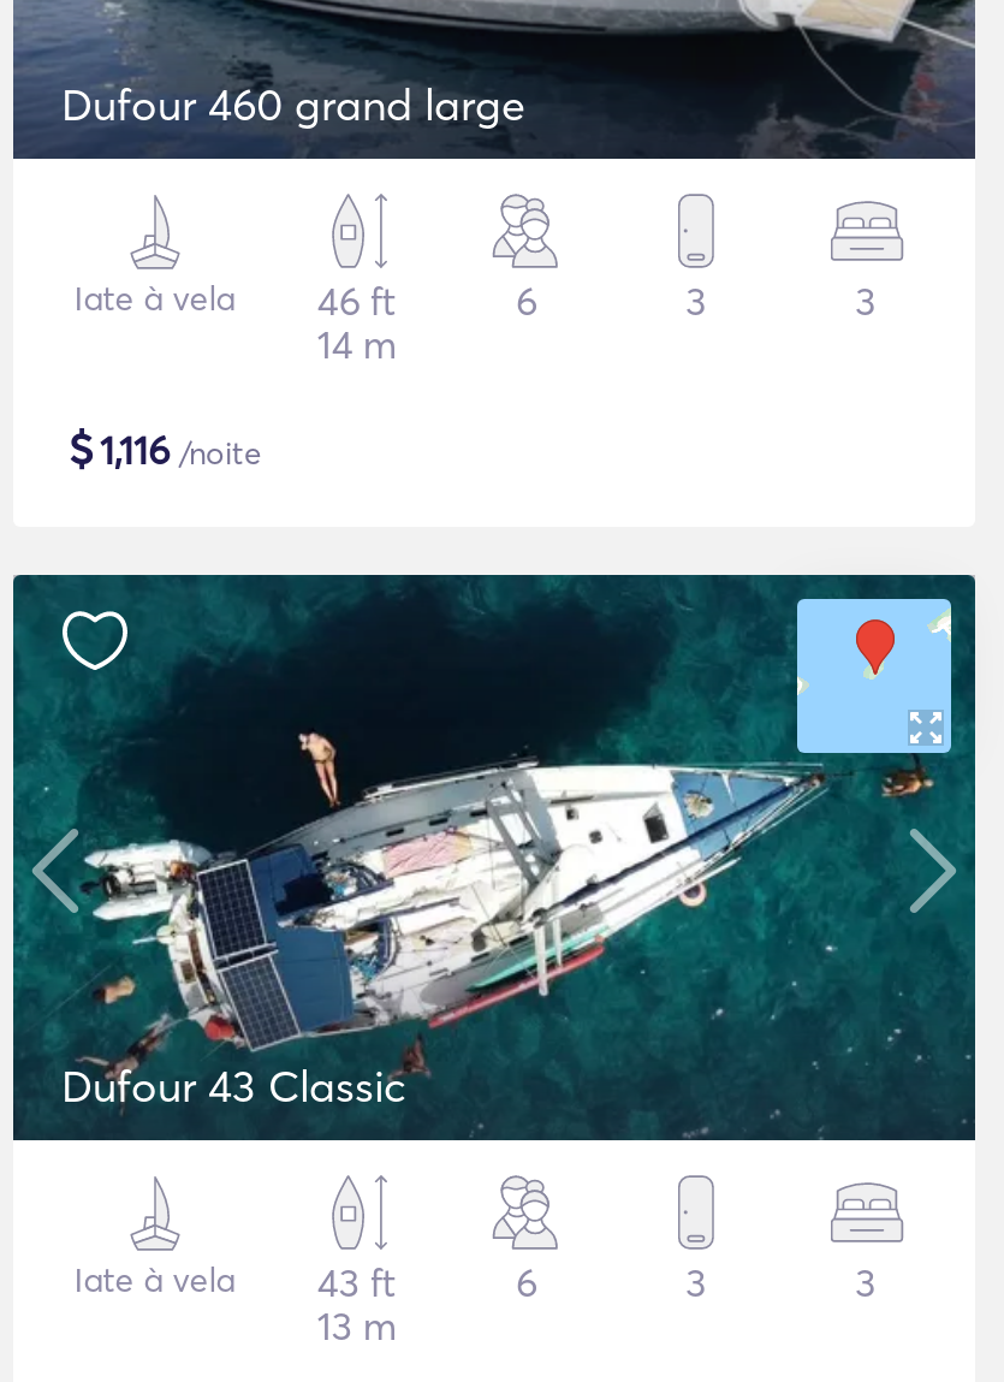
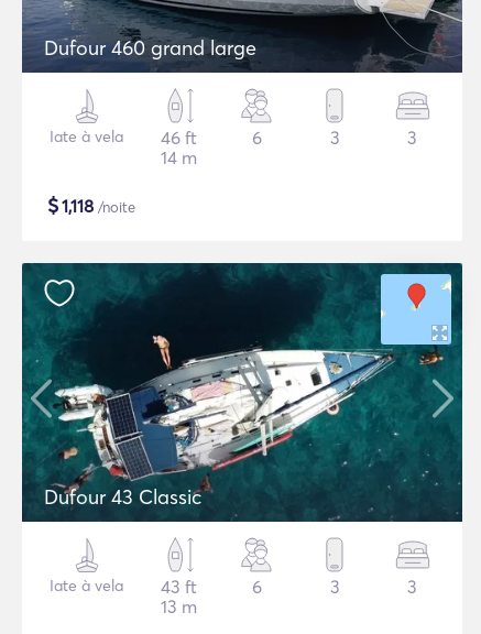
[69,421,261,476] $1,116 /noite -> [47,193,135,218] $1,118 /noite

